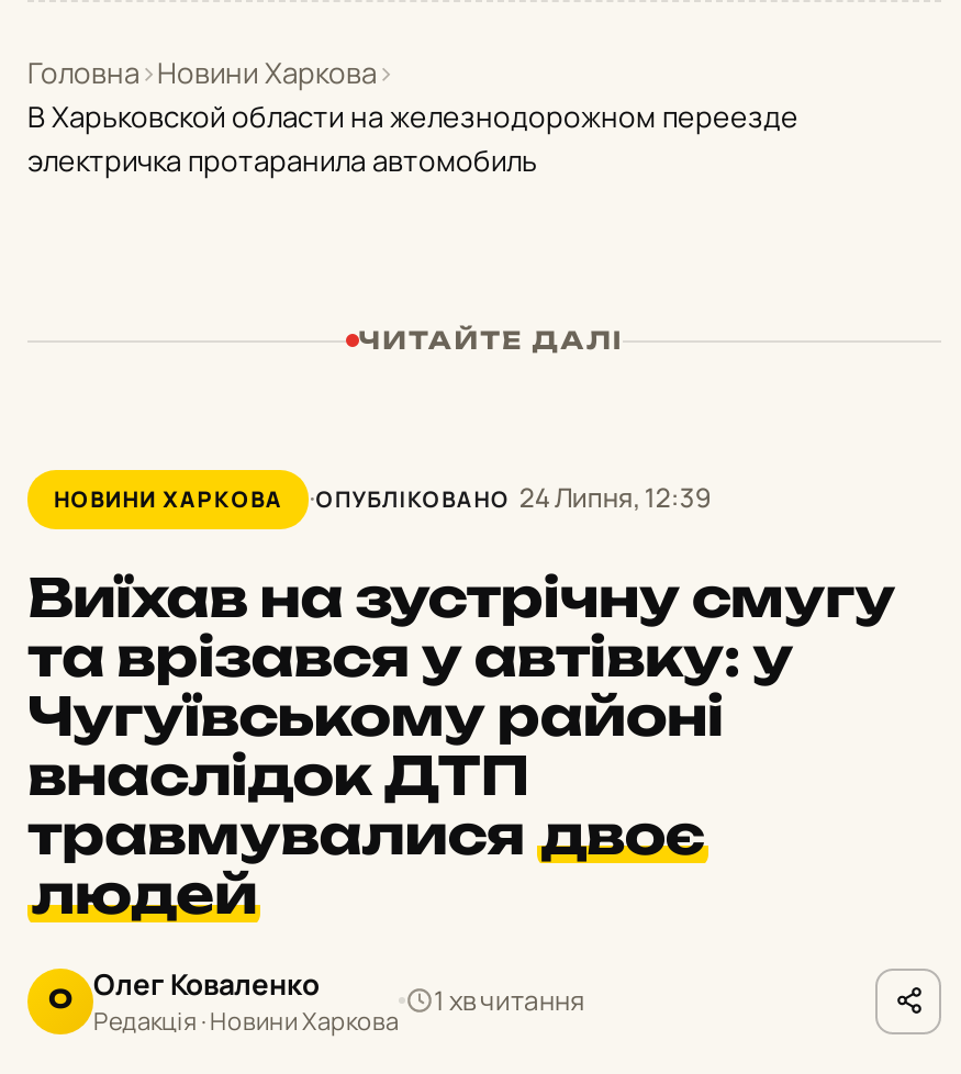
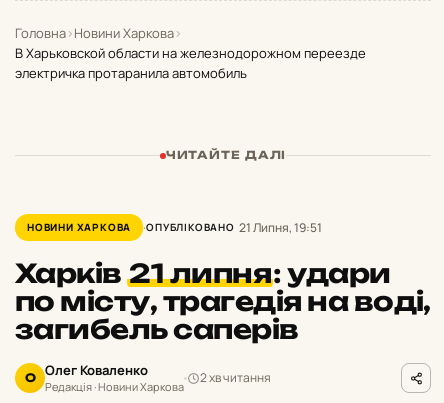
[316,480,710,517] ОПУБЛІКОВАНО 24 Липня, 12:39 -> [146,218,322,235] ОПУБЛІКОВАНО 21 Липня, 19:51
[27,564,895,927] Виїхав на зустрічну смугу | та врізався у автівку: у | Чугуївському районі | внаслідок ДТП | травмувалися двоє | людей -> [15,257,431,345] Харків 21 липня : удари | по місту, трагедія на воді, | загибель саперів
[434,982,585,1019] 1 хв читання -> [200,369,271,386] 2 хв читання

